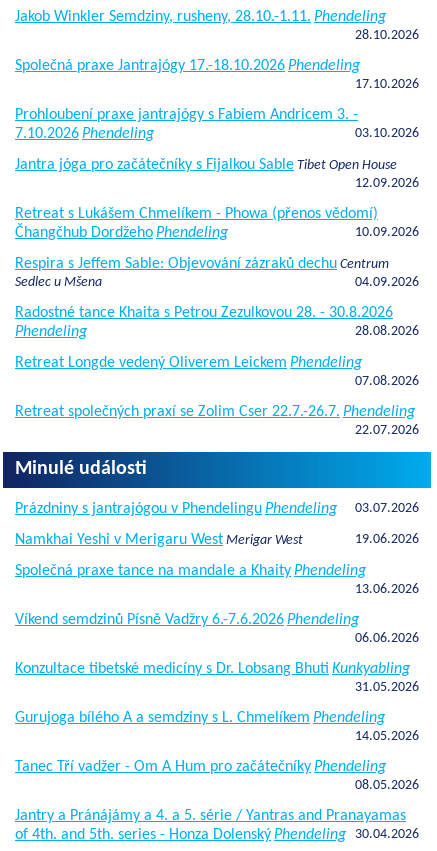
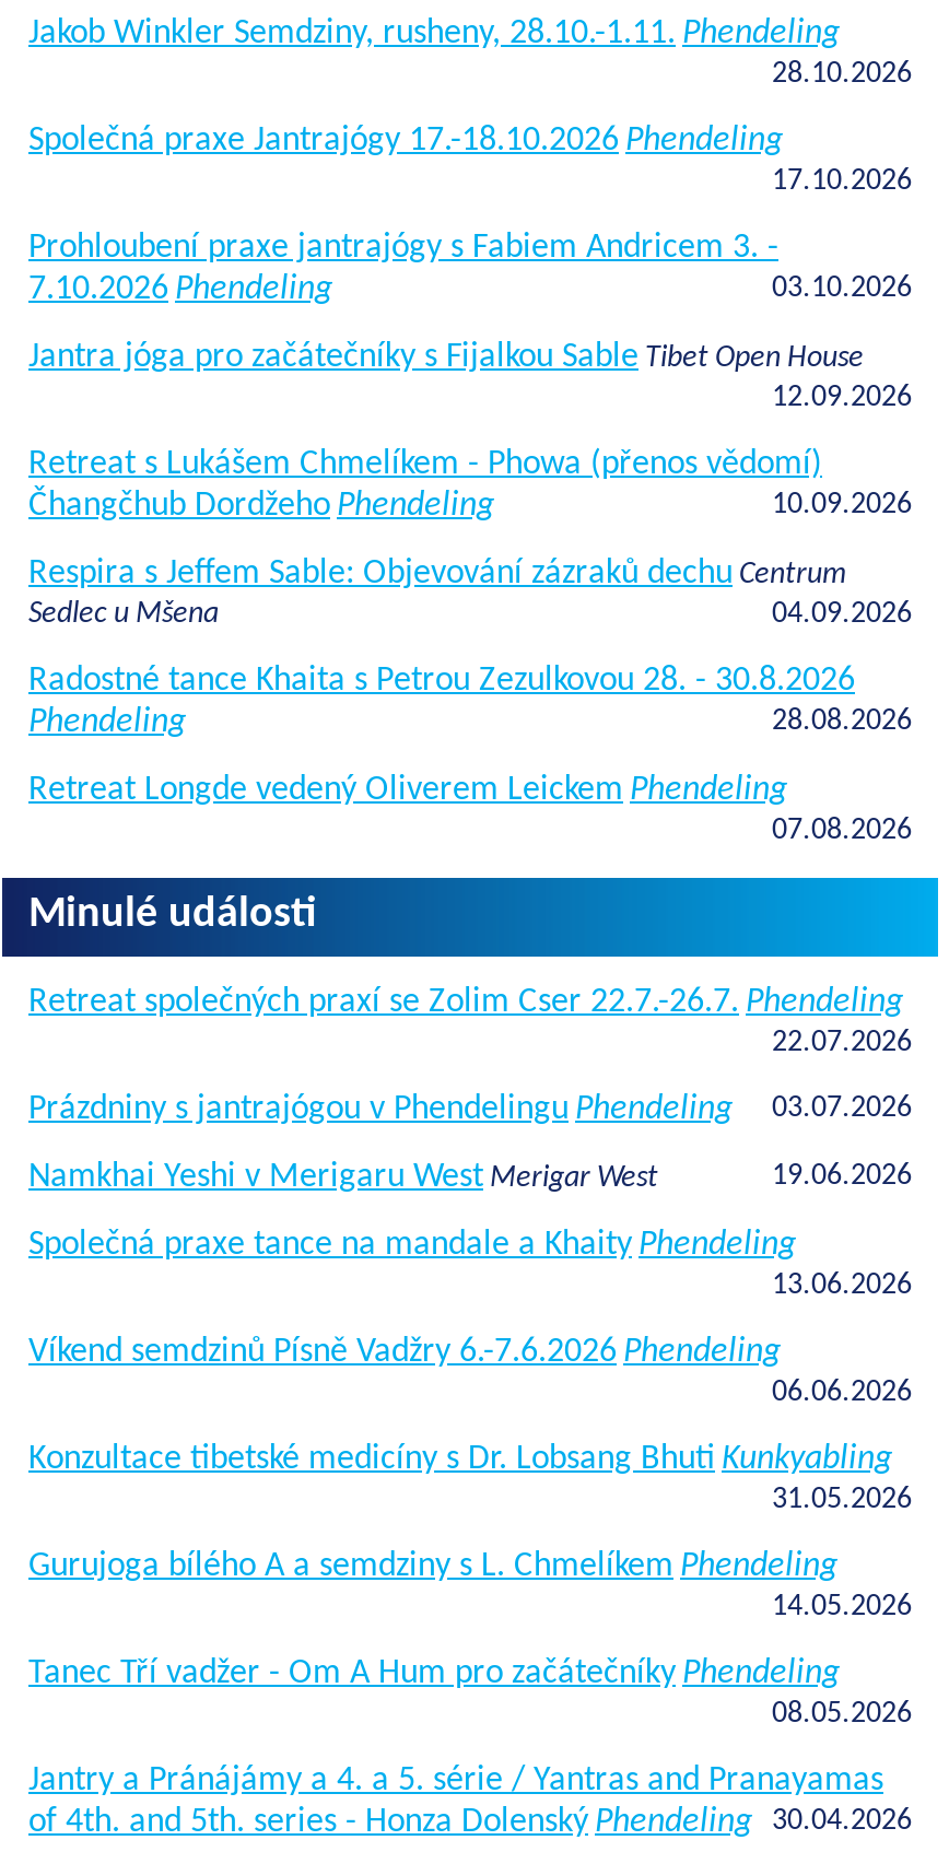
moved [15,404,419,438] -> [28,984,912,1059]: Retreat společných praxí se Zolim Cser 22.7.-26.7. Phendeling | 22.07.2026
moved [15,459,147,479] -> [28,893,317,936]: Minulé události

